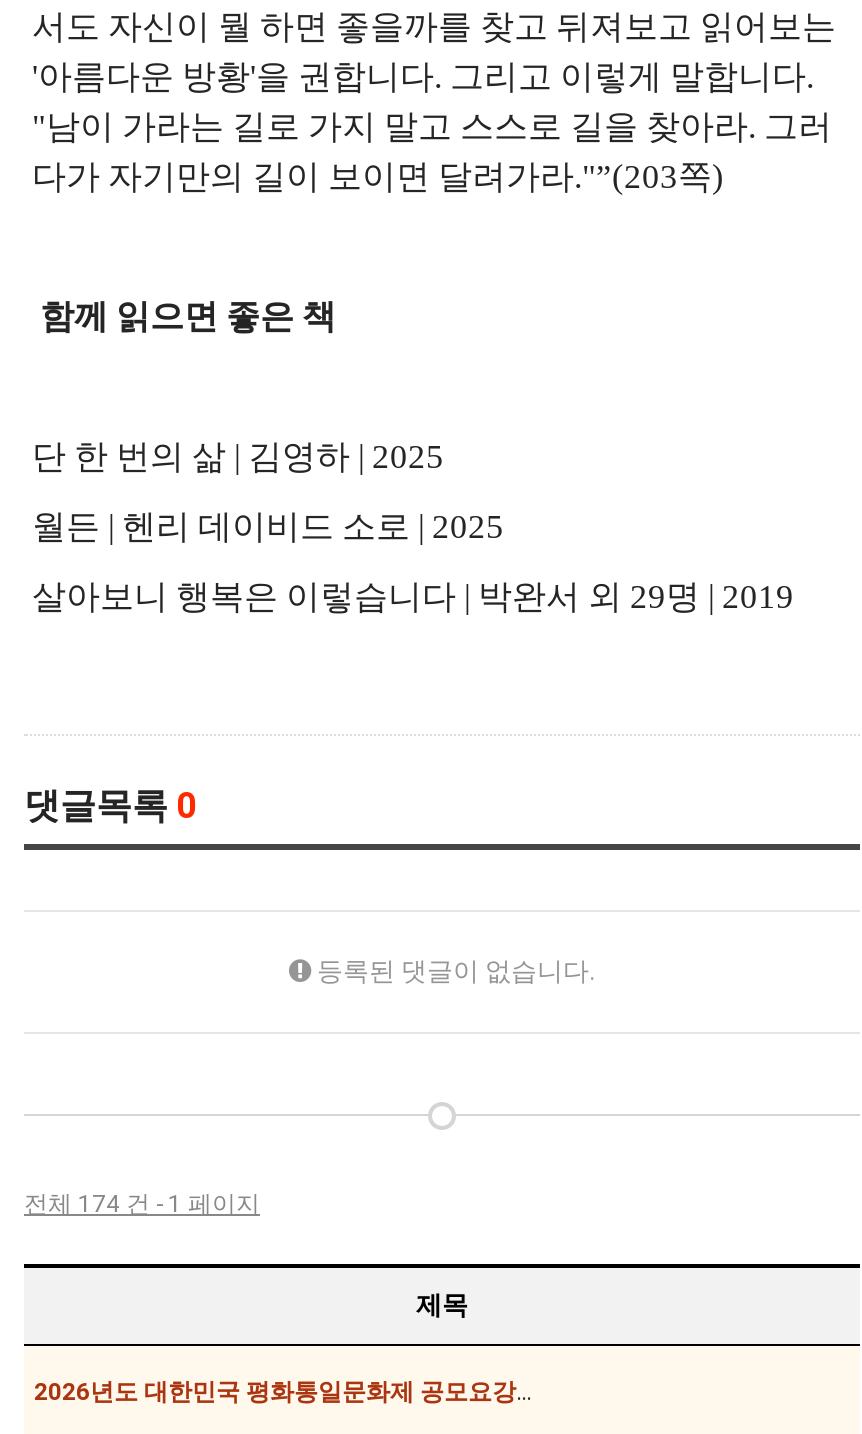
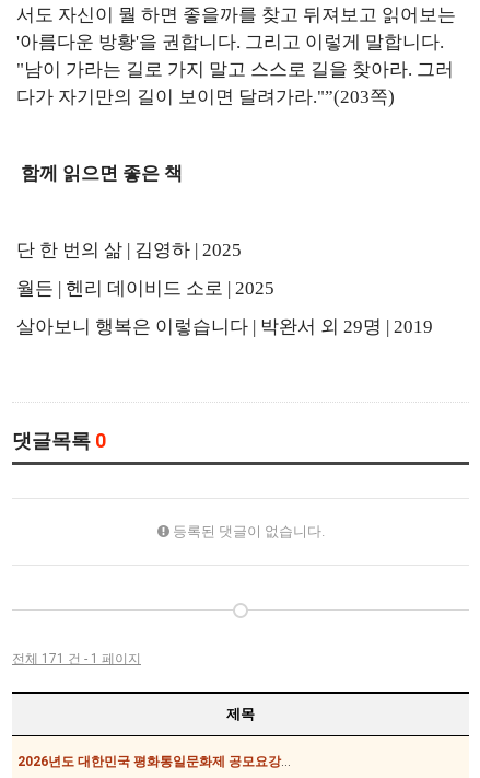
[24,1190,260,1218] 전체 174 건 - 1 페이지 -> [12,651,141,666] 전체 171 건 - 1 페이지

